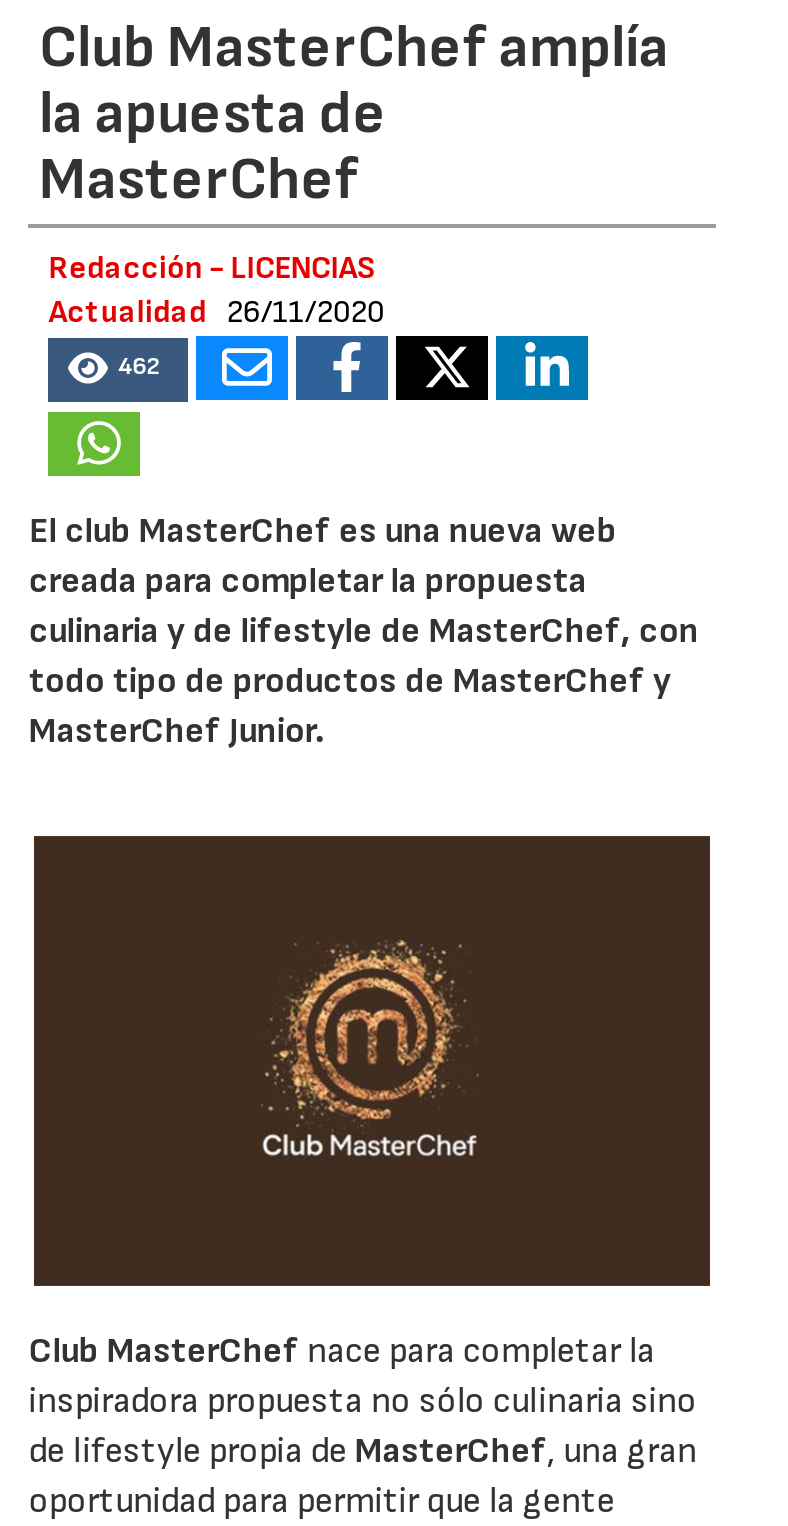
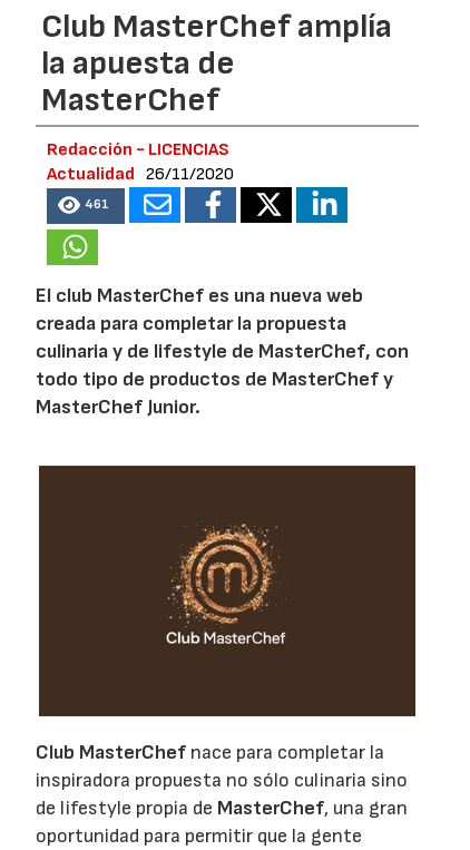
[119,352,161,382] 462 -> [86,196,110,213] 461

